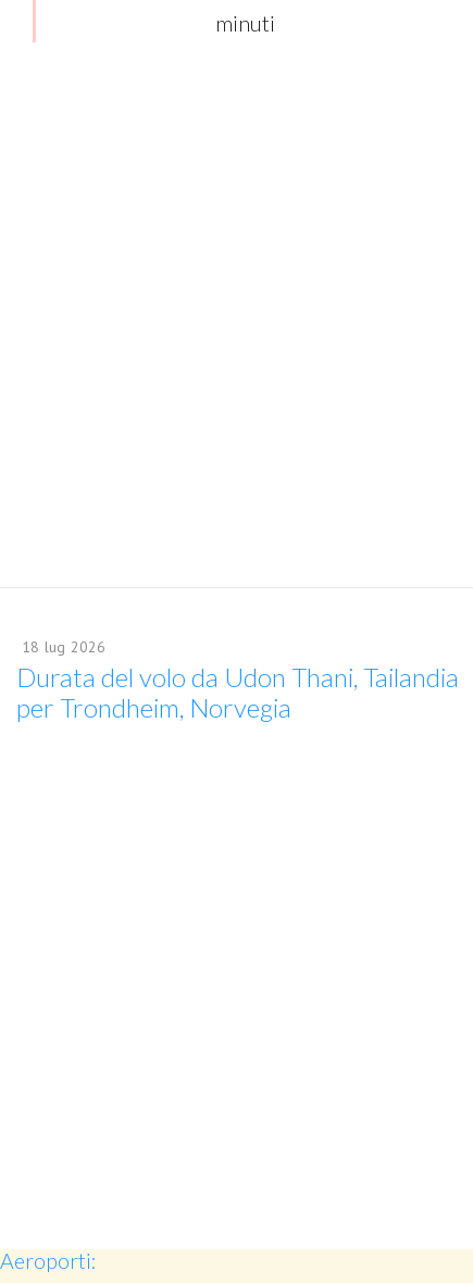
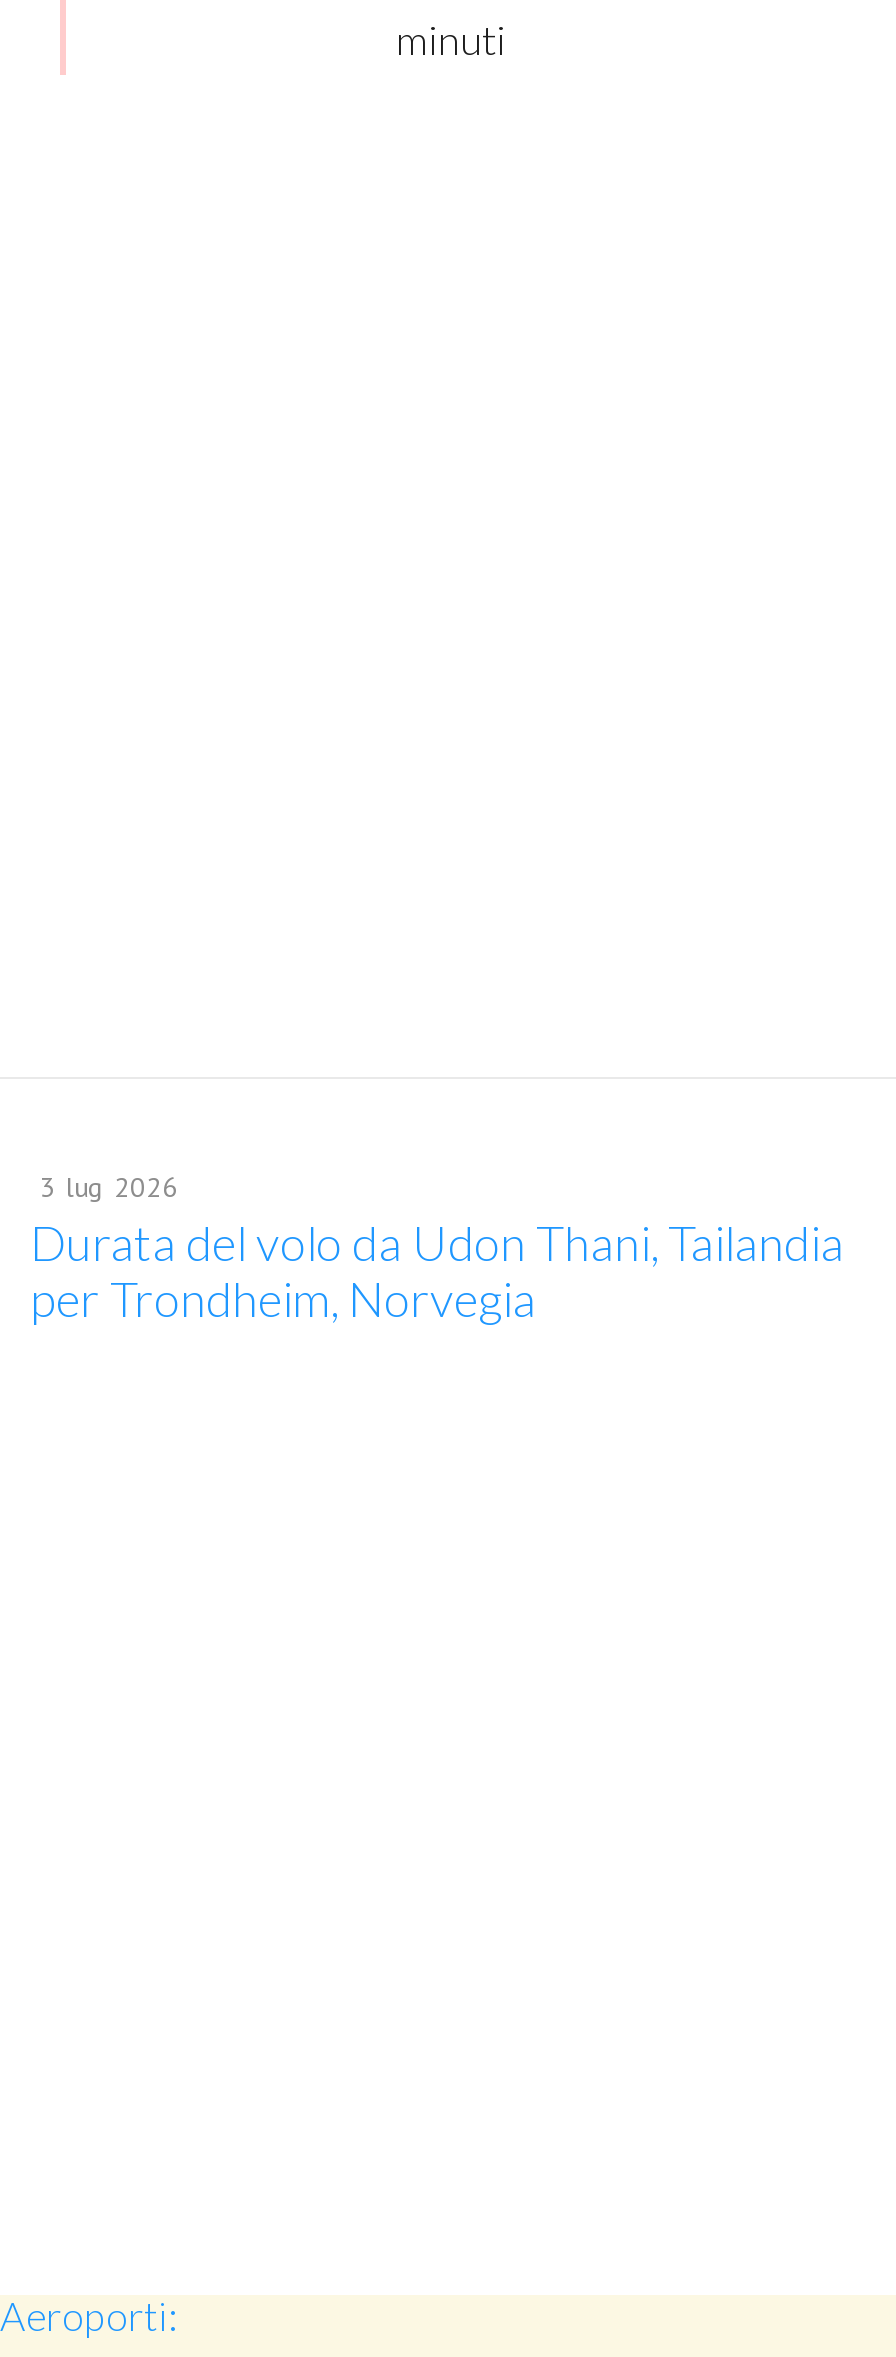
[22,637,105,657] 18 lug 2026 -> [40,1169,178,1205] 3 lug 2026

